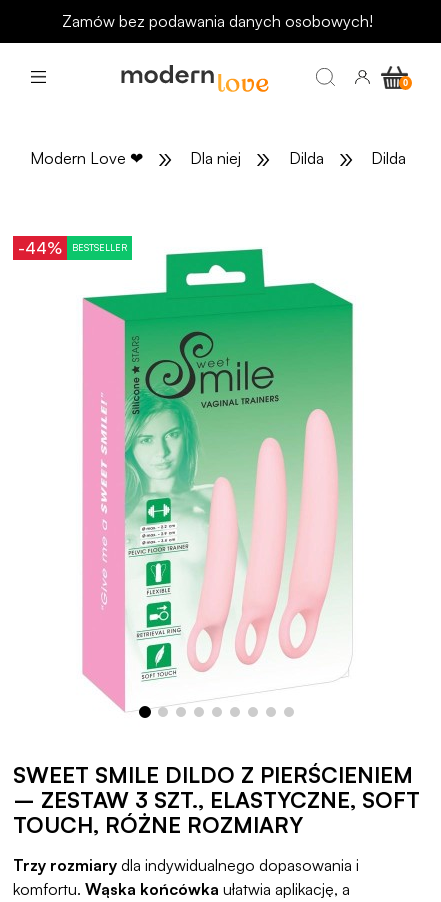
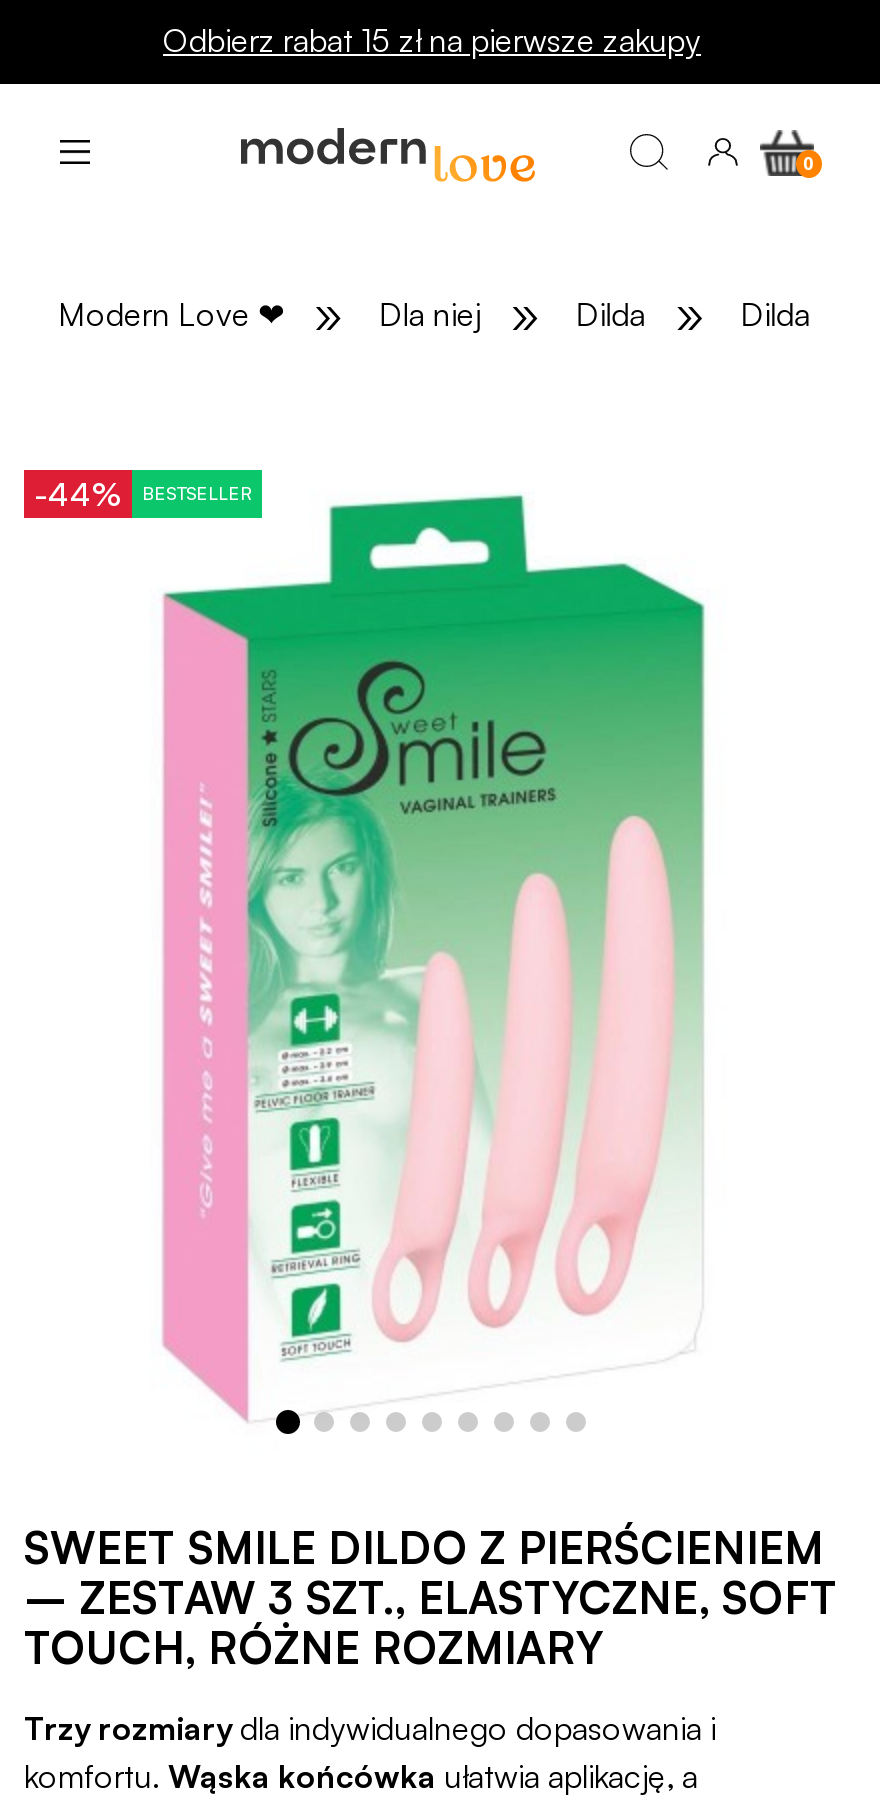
[61,11,372,31] Zamów bez podawania danych osobowych! -> [163,20,701,60] Odbierz rabat 15 zł na pierwsze zakupy

